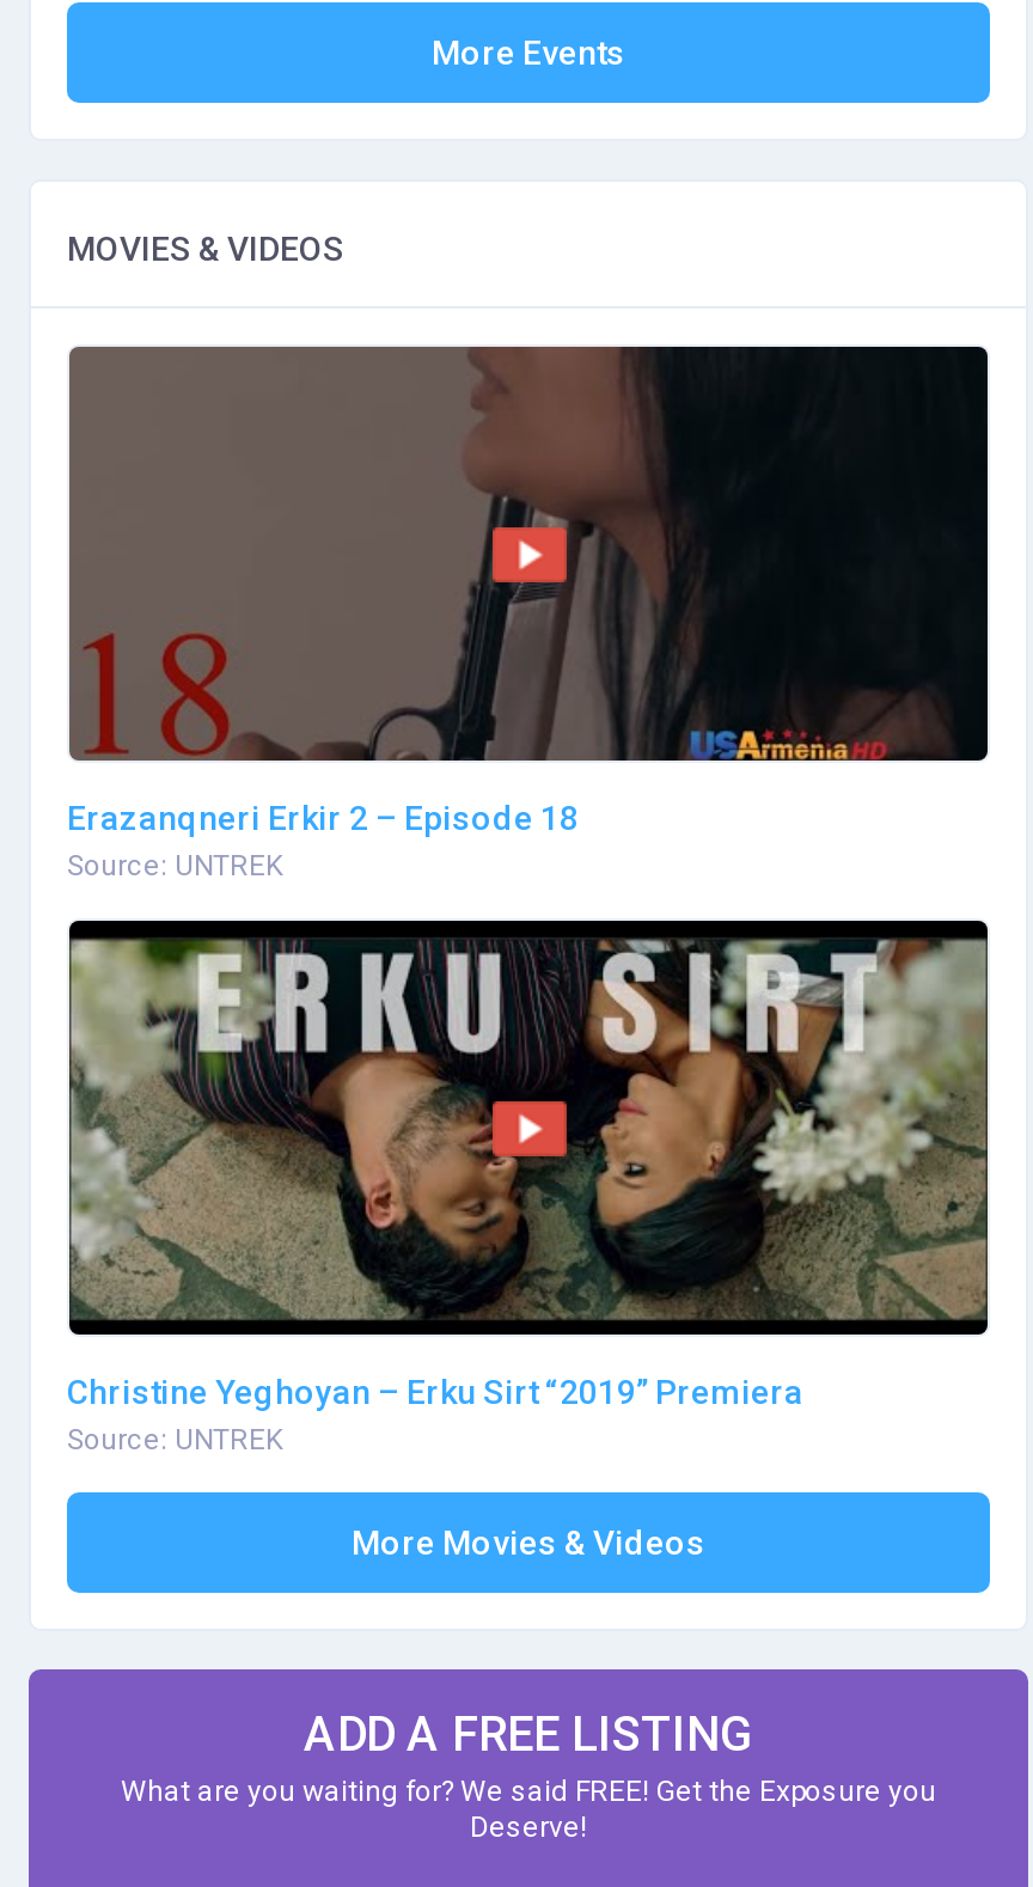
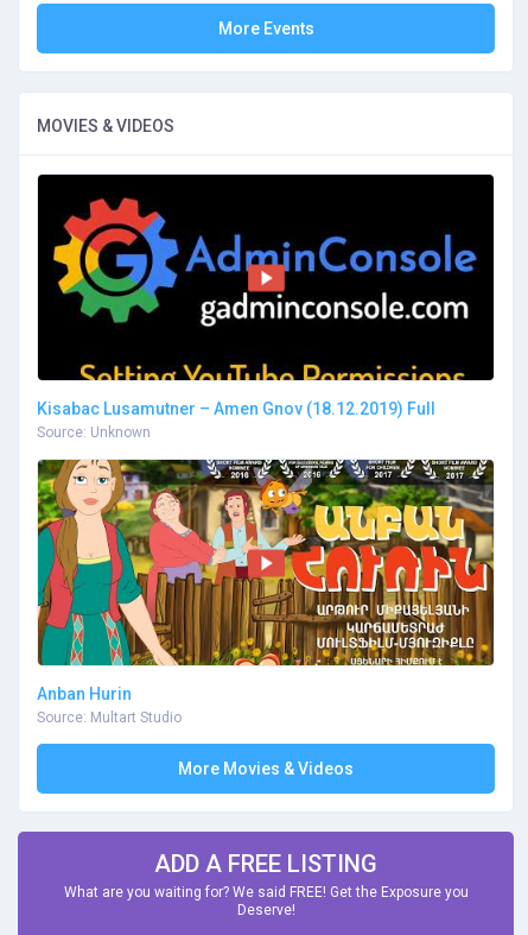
[67,344,952,883] [image] | Erazanqneri Erkir 2 – Episode 18 | Source: UNTREK -> [37,173,477,441] [image] | Kisabac Lusamutner – Amen Gnov (18.12.2019) Full | Source: Unknown
[67,918,990,1457] [image] | Christine Yeghoyan – Erku Sirt “2019” Premiera | Source: UNTREK -> [37,459,495,726] [image] | Anban Hurin | Source: Multart Studio

